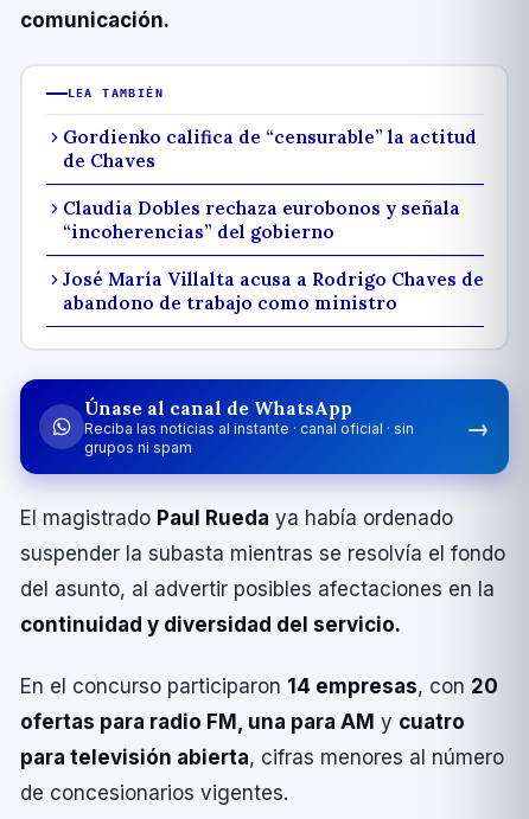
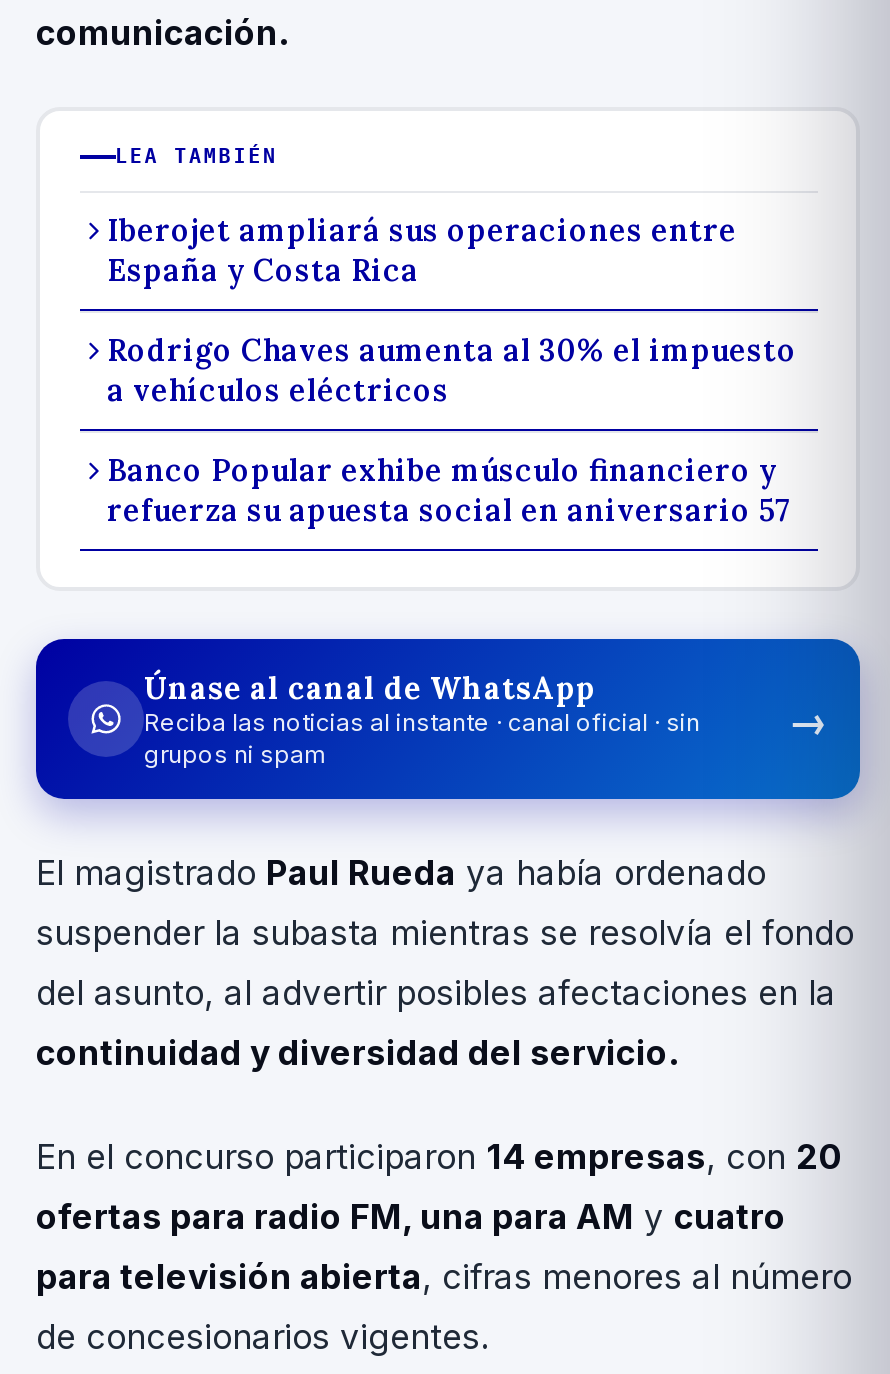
[62,126,476,172] Gordienko califica de “censurable” la actitud | de Chaves -> [107,211,737,289] Iberojet ampliará sus operaciones entre | España y Costa Rica
[62,197,460,243] Claudia Dobles rechaza eurobonos y señala | “incoherencias” del gobierno -> [107,331,797,409] Rodrigo Chaves aumenta al 30% el impuesto | a vehículos eléctricos
[62,268,483,314] José María Villalta acusa a Rodrigo Chaves de | abandono de trabajo como ministro -> [107,451,791,529] Banco Popular exhibe músculo financiero y | refuerza su apuesta social en aniversario 57

